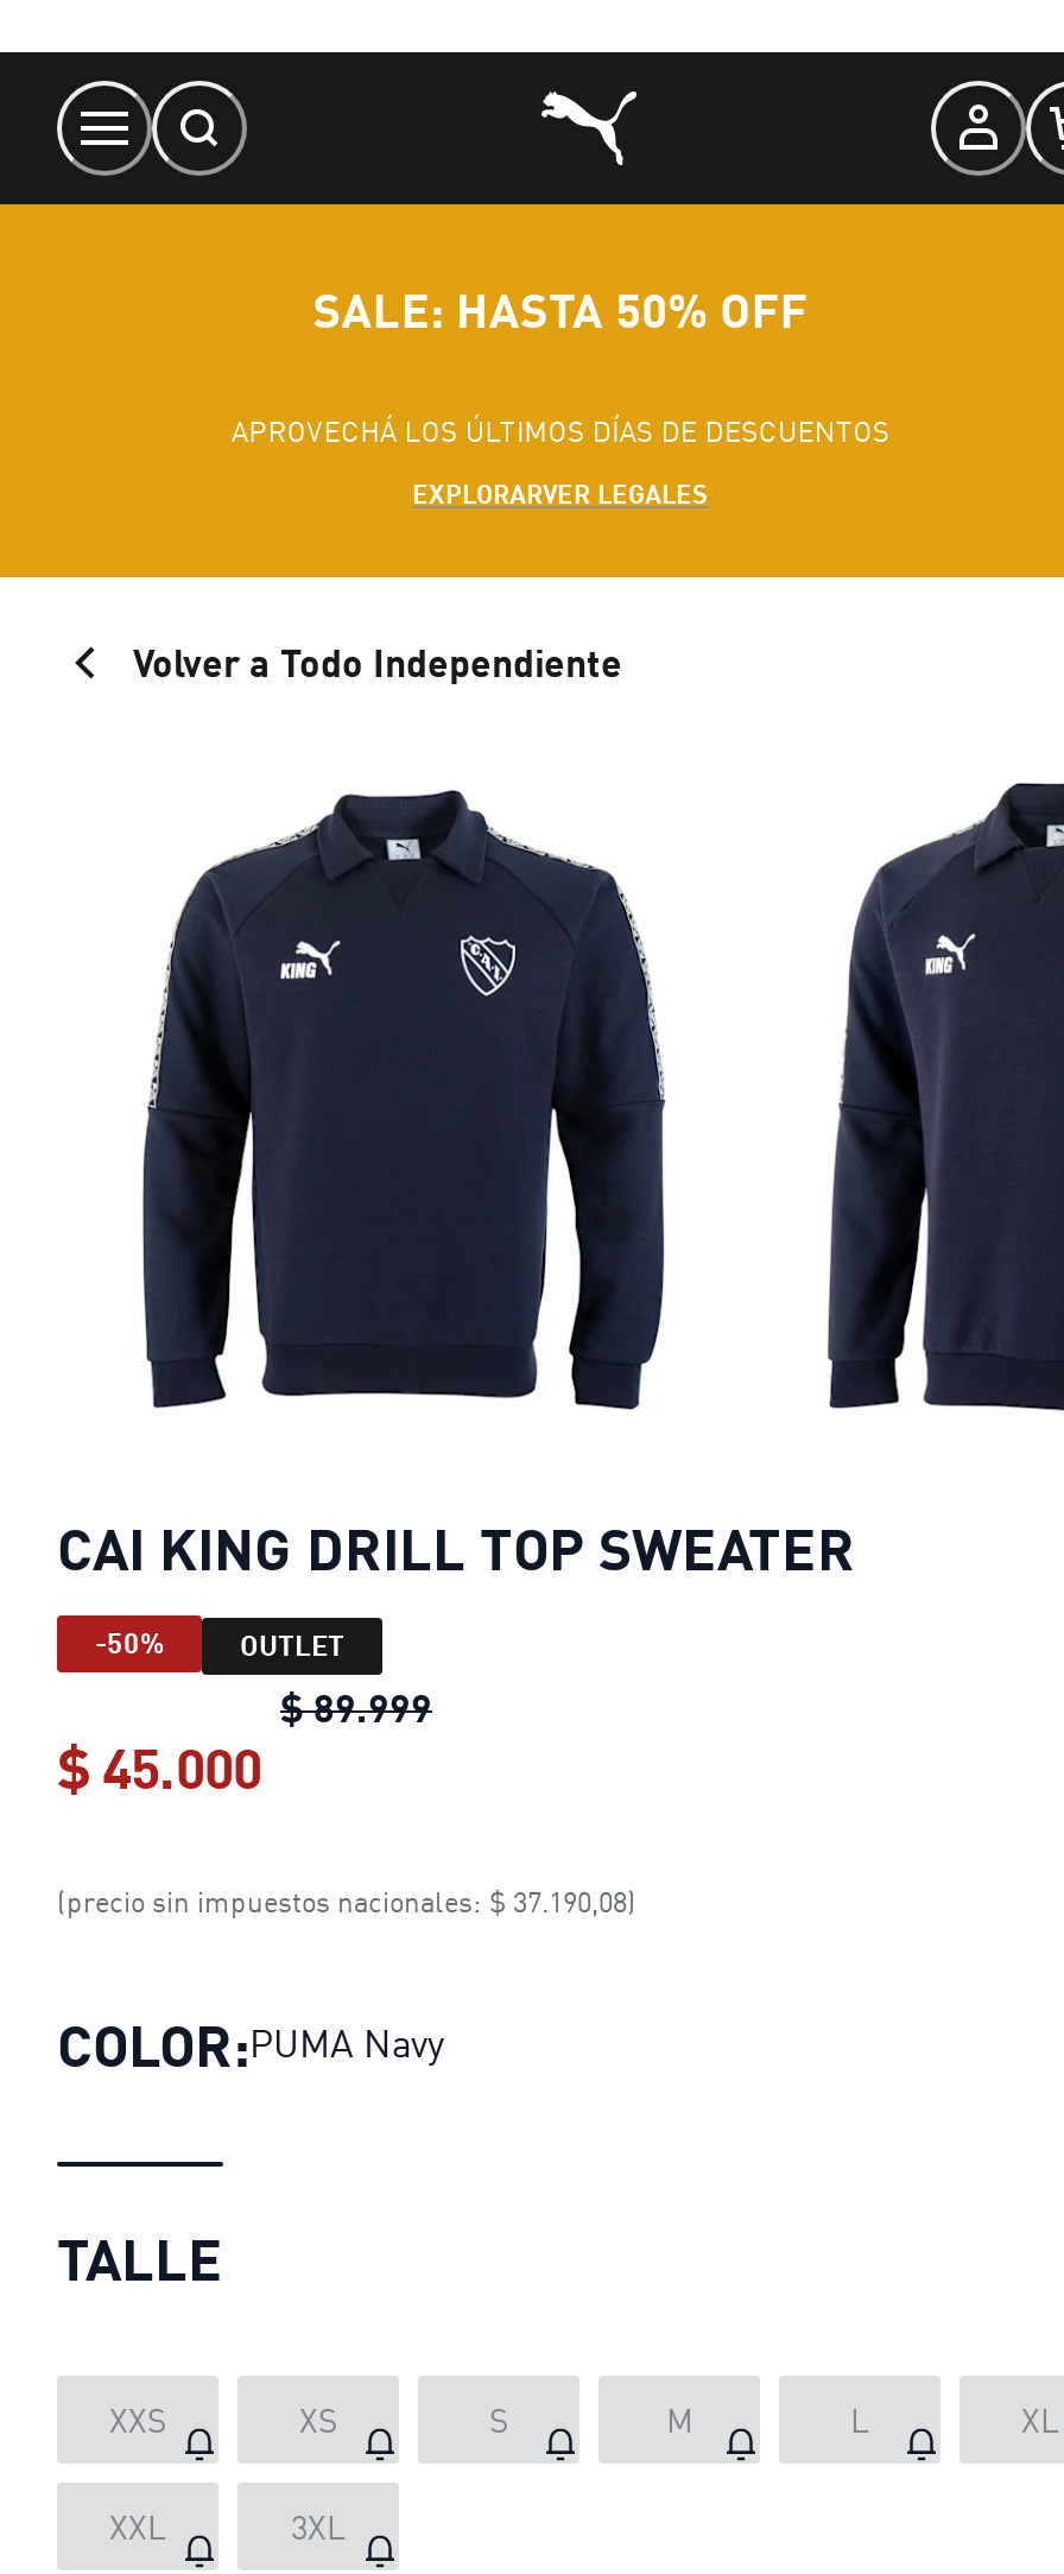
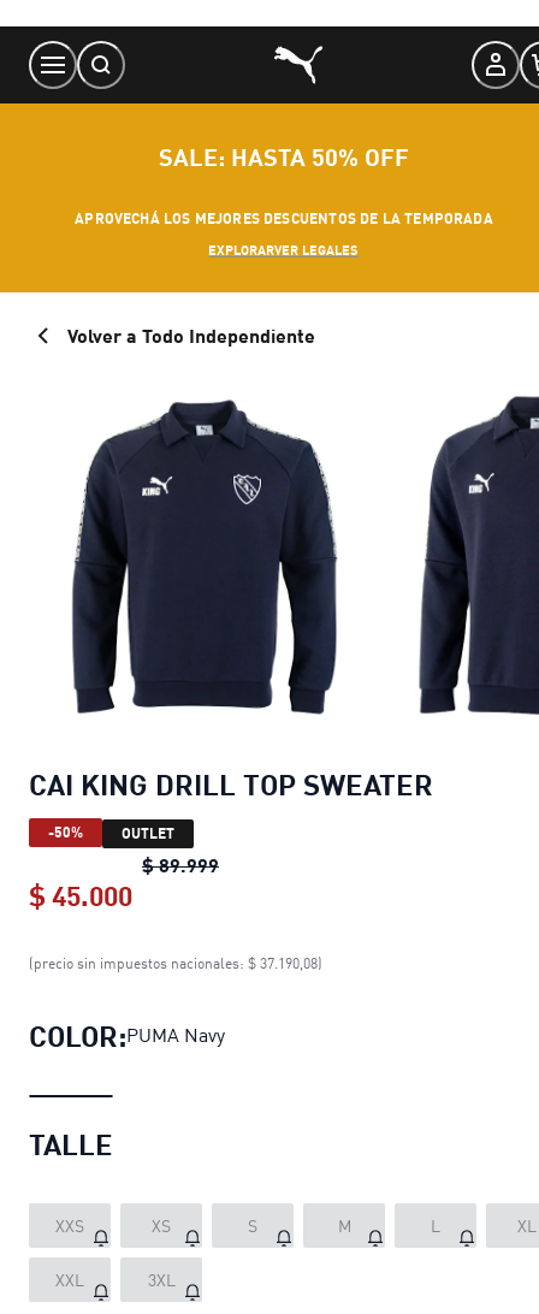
[231,413,890,449] APROVECHÁ LOS ÚLTIMOS DÍAS DE DESCUENTOS -> [75,209,493,227] APROVECHÁ LOS MEJORES DESCUENTOS DE LA TEMPORADA

